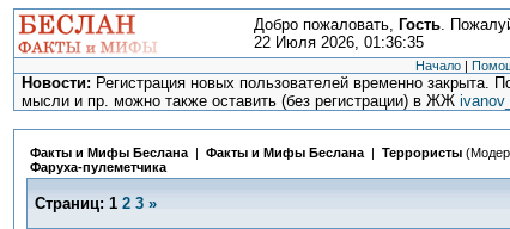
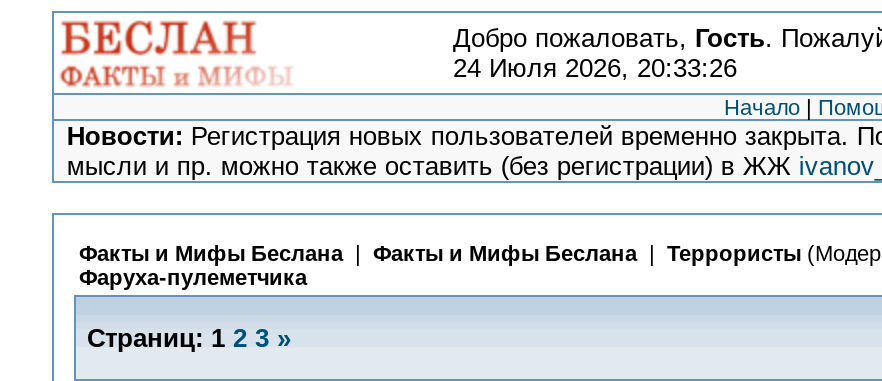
[253,33,423,51] 22 Июля 2026, 01:36:35 -> [453,53,737,83] 24 Июля 2026, 20:33:26

